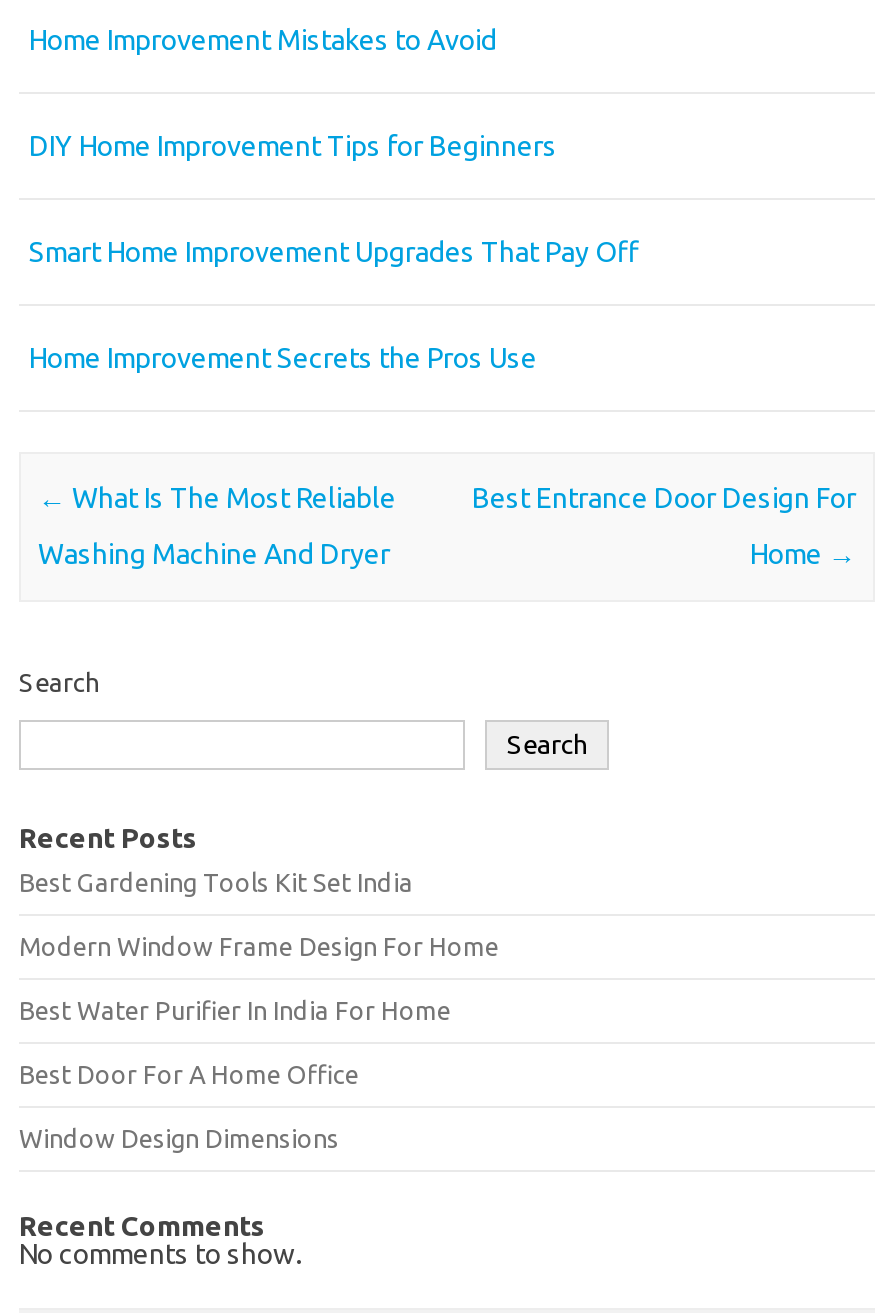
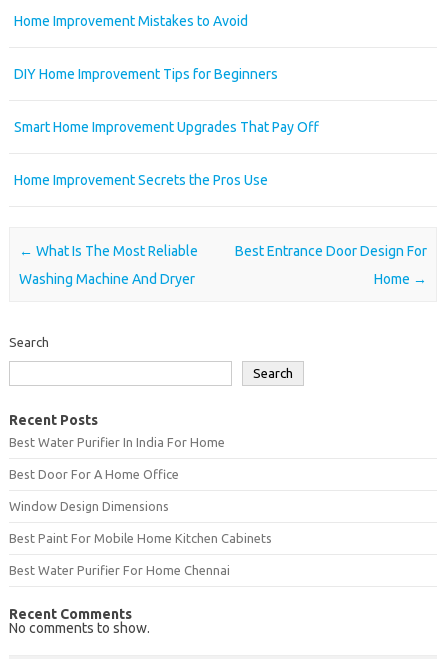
[19,868,499,960] Best Gardening Tools Kit Set India | Modern Window Frame Design For Home -> none
moved [19,996,451,1152] -> [9,435,225,513]: Best Water Purifier In India For Home | Best Door For A Home Office | Window Design Dimensions
none -> [9,531,272,577] Best Paint For Mobile Home Kitchen Cabinets | Best Water Purifier For Home Chennai

